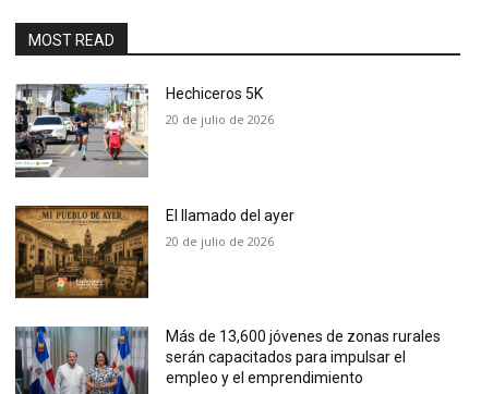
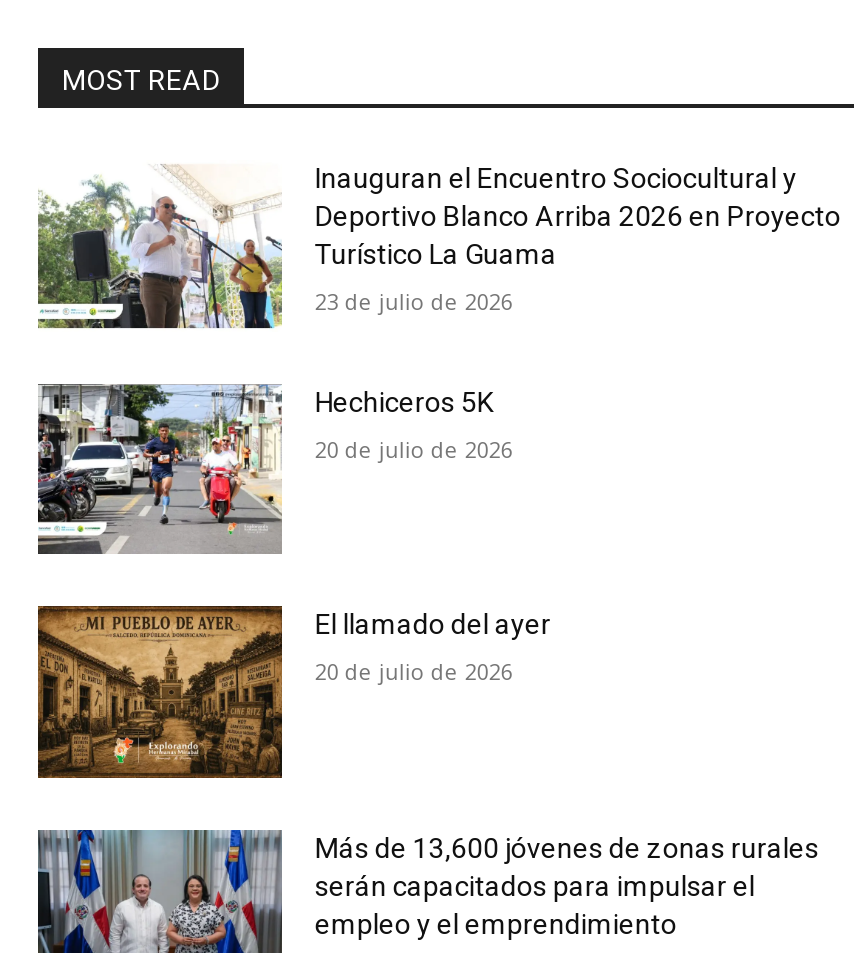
none -> [36,162,841,332] [image] | Inauguran el Encuentro Sociocultural y | Deportivo Blanco Arriba 2026 en Proyecto | Turístico La Guama | 23 de julio de 2026

